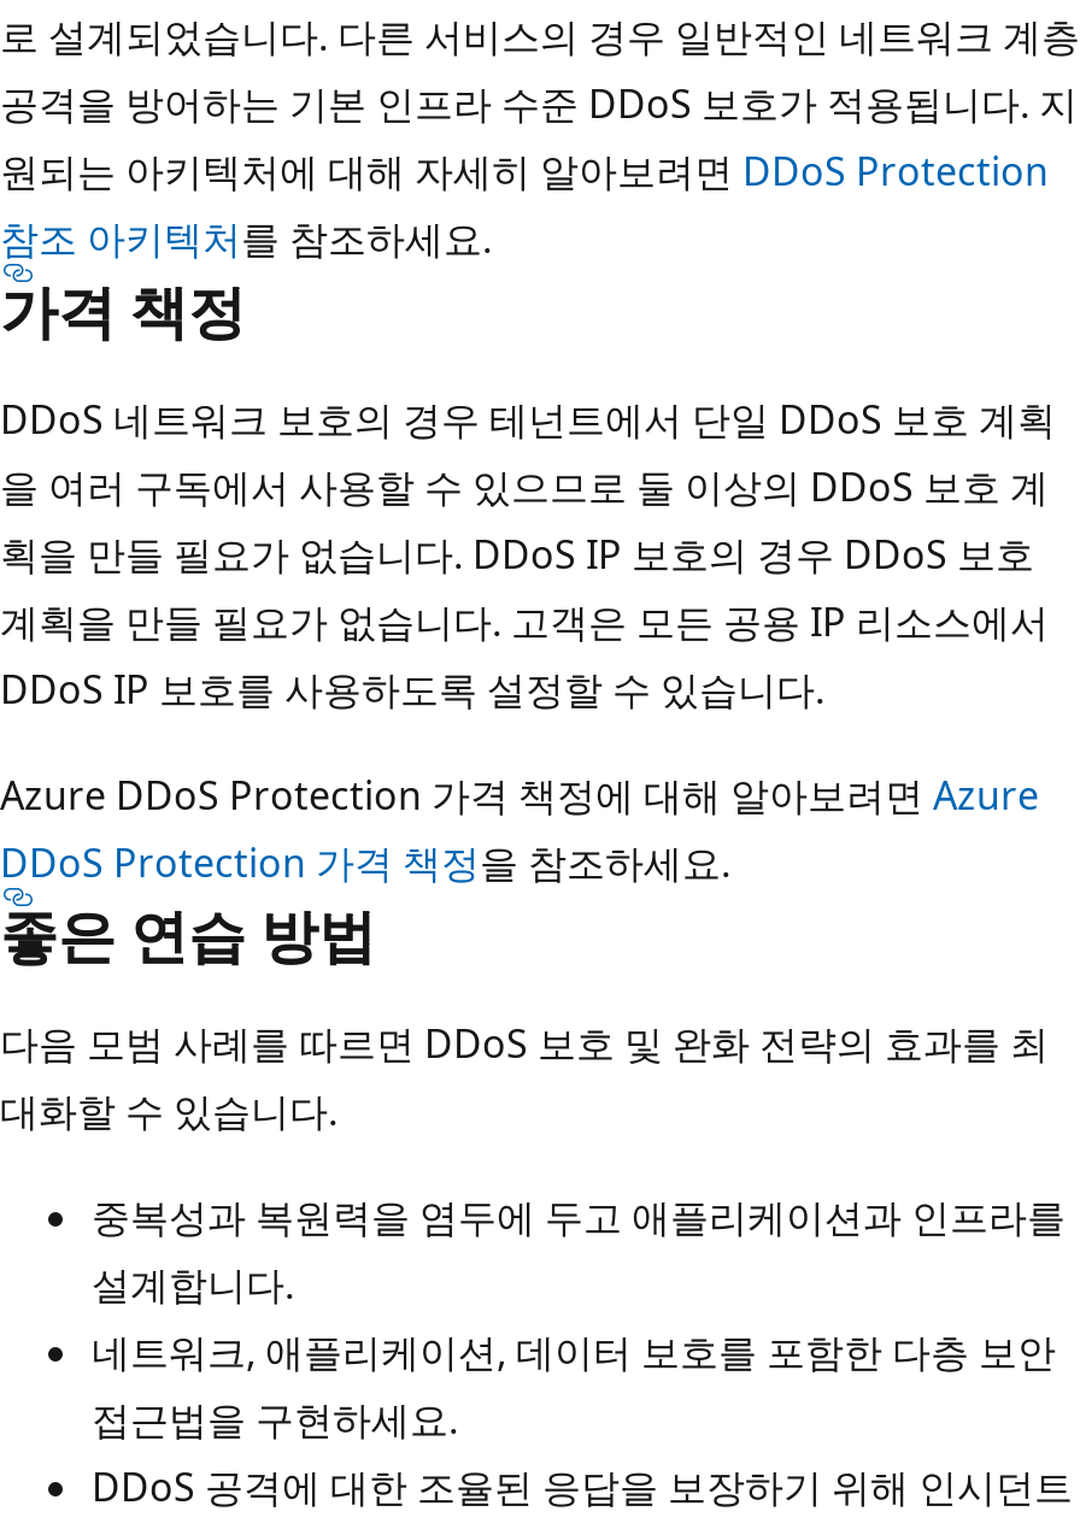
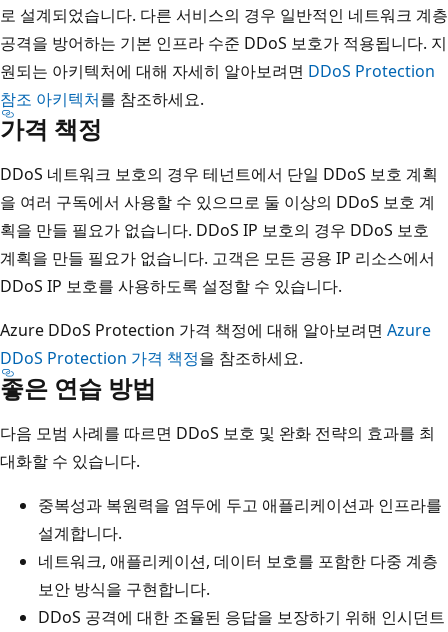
[92,1325,1056,1445] 네트워크, 애플리케이션, 데이터 보호를 포함한 다층 보안 | 접근법을 구현하세요. -> [38,550,438,600] 네트워크, 애플리케이션, 데이터 보호를 포함한 다중 계층 | 보안 방식을 구현합니다.

